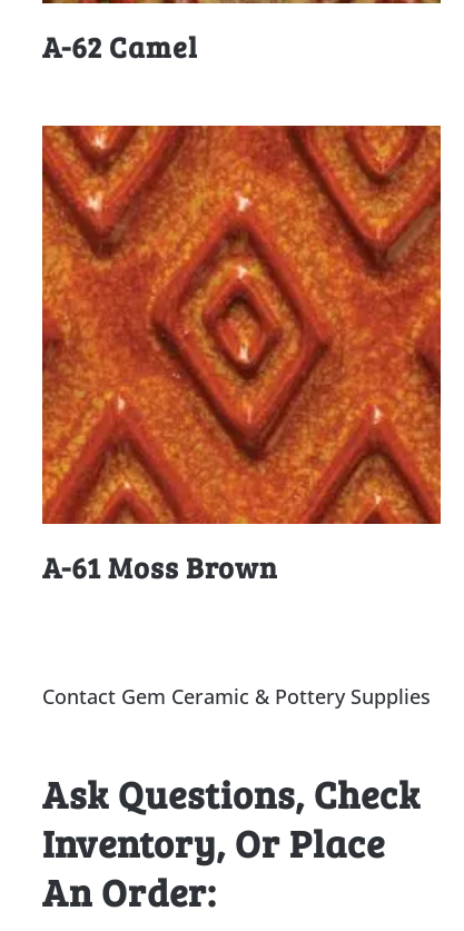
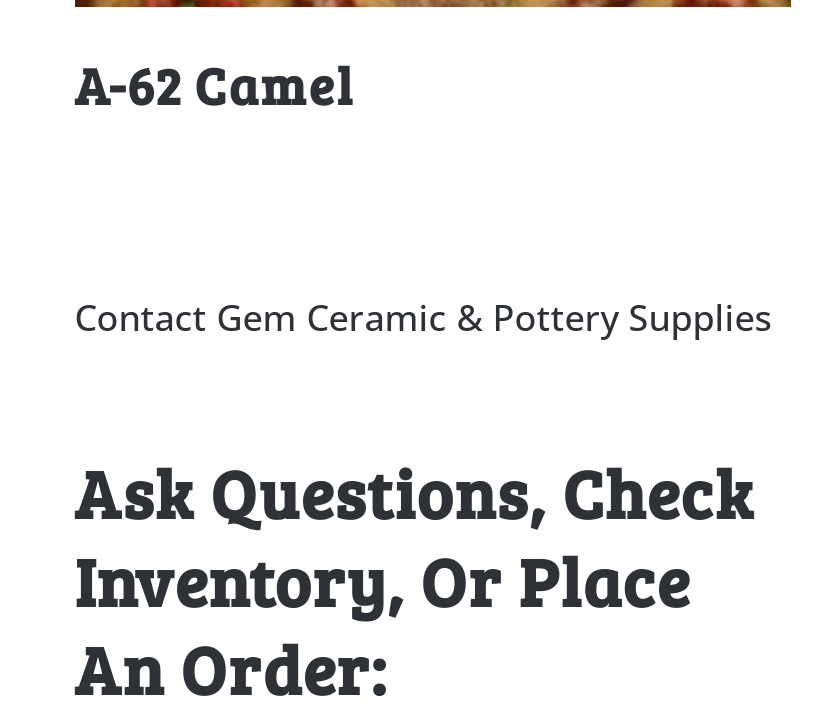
[41,125,442,586] [image] | A-61 Moss Brown -> none

